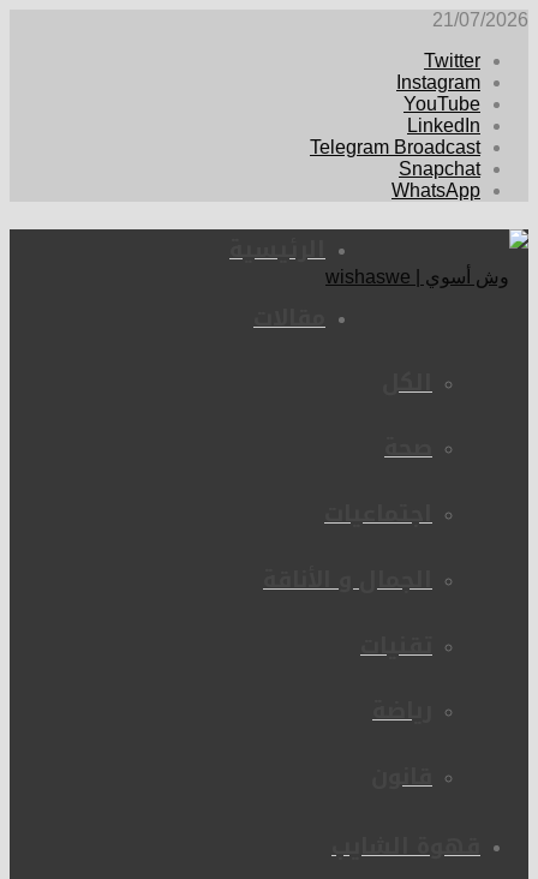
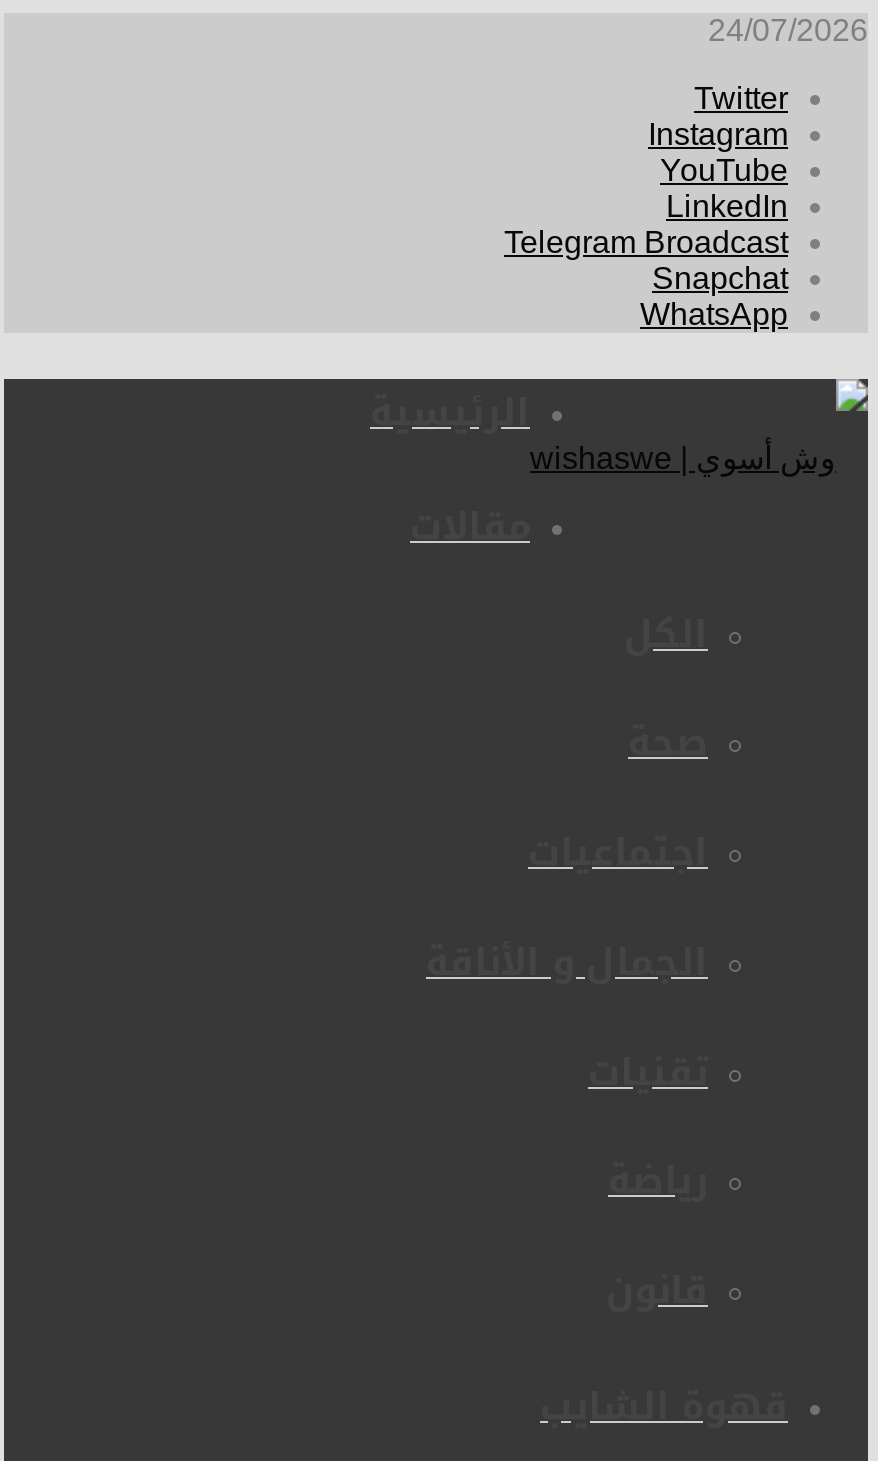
[432,10,528,30] 21/07/2026 -> [708,13,868,47] 24/07/2026

